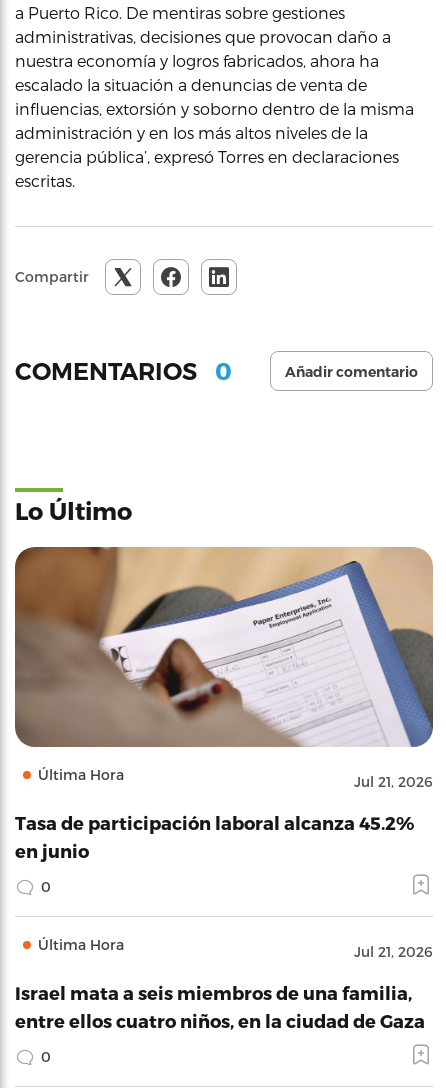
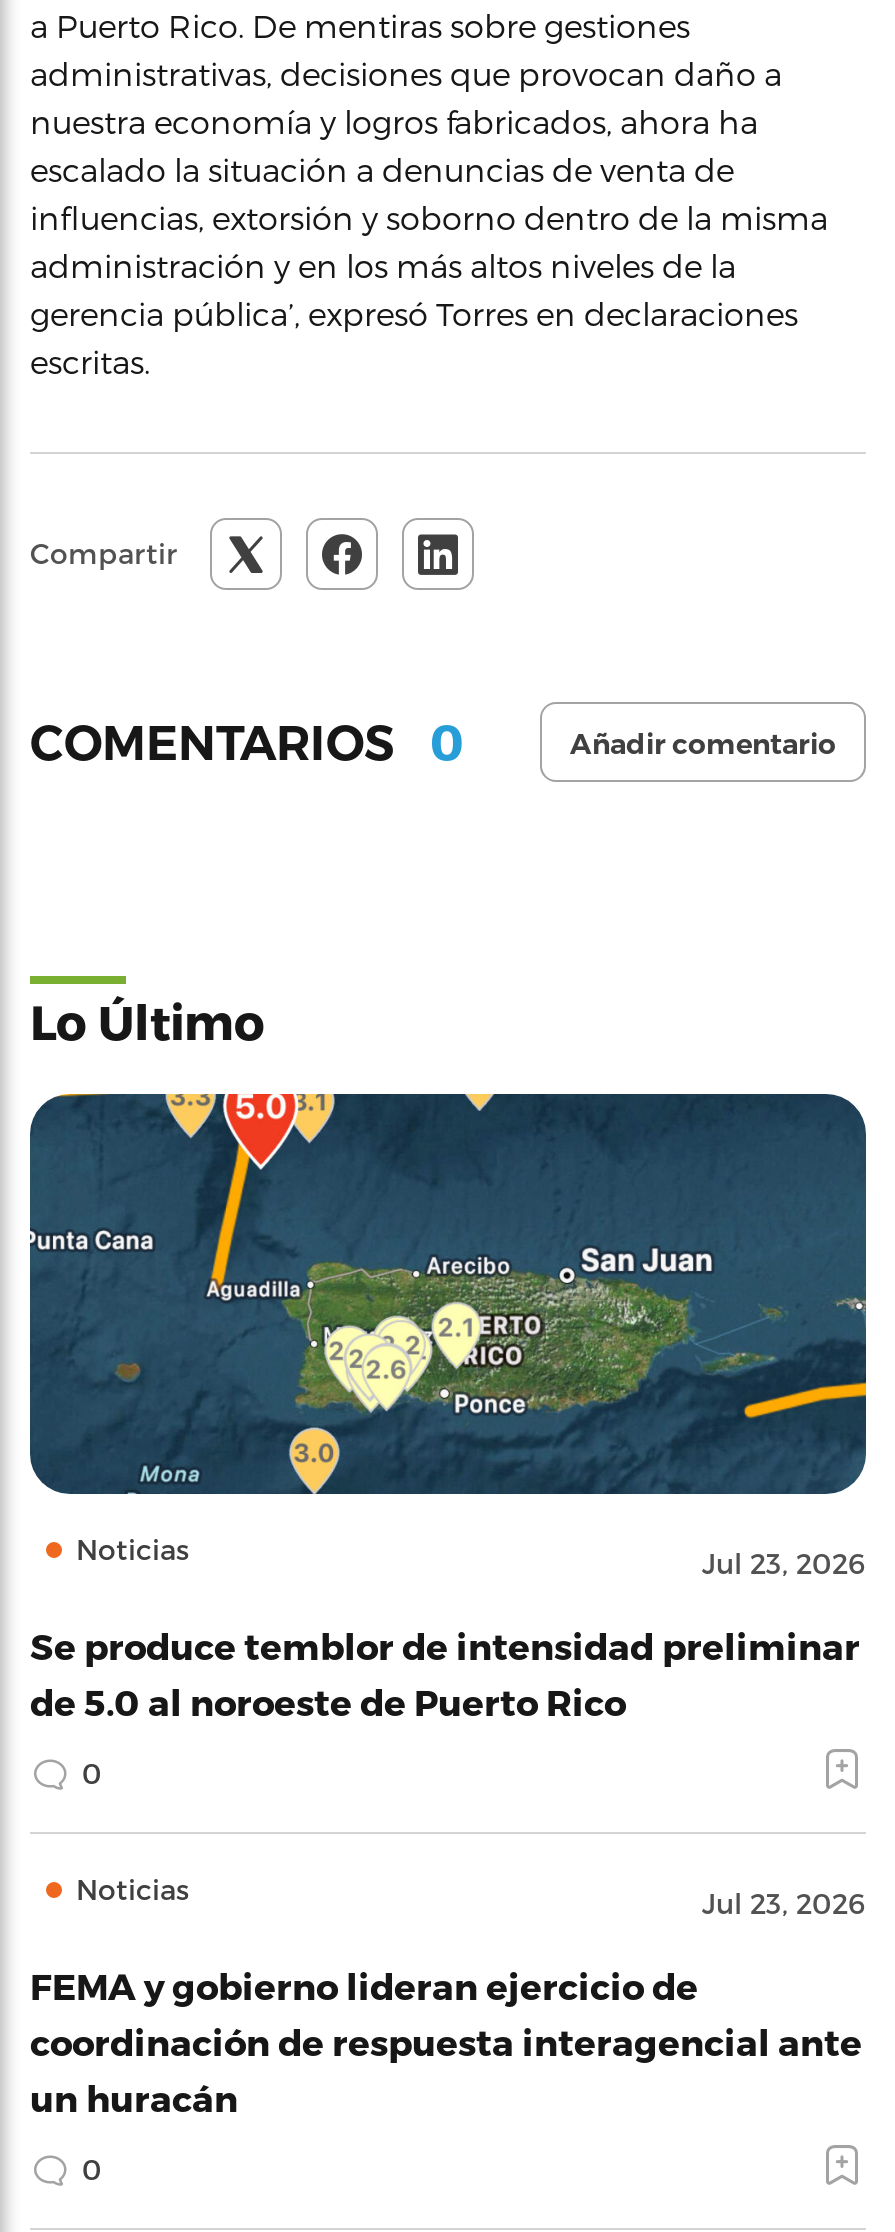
[14,546,434,790] [image] | Última Hora | Jul 21, 2026 -> [28,1092,868,1580] [image] | Noticias | Jul 23, 2026
[15,812,414,861] Tasa de participación laboral alcanza 45.2% | en junio -> [30,1624,860,1722] Se produce temblor de intensidad preliminar | de 5.0 al noroeste de Puerto Rico
[38,936,433,960] Última Hora | Jul 21, 2026 -> [76,1872,866,1920] Noticias | Jul 23, 2026
[15,982,425,1031] Israel mata a seis miembros de una familia, | entre ellos cuatro niños, en la ciudad de Gaza -> [30,1964,862,2118] FEMA y gobierno lideran ejercicio de | coordinación de respuesta interagencial ante | un huracán

